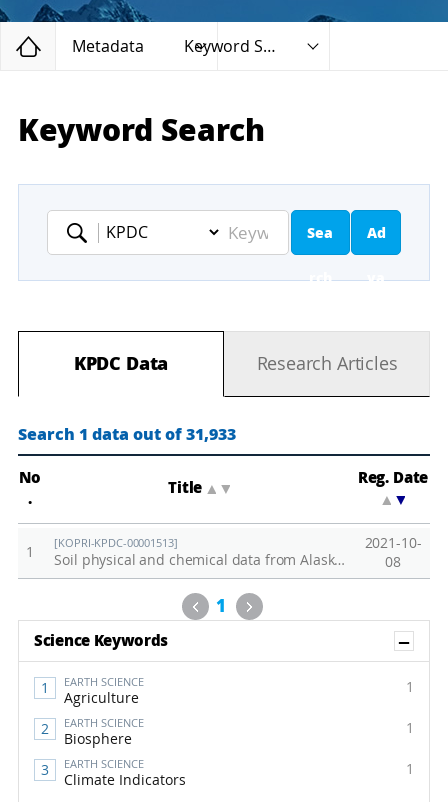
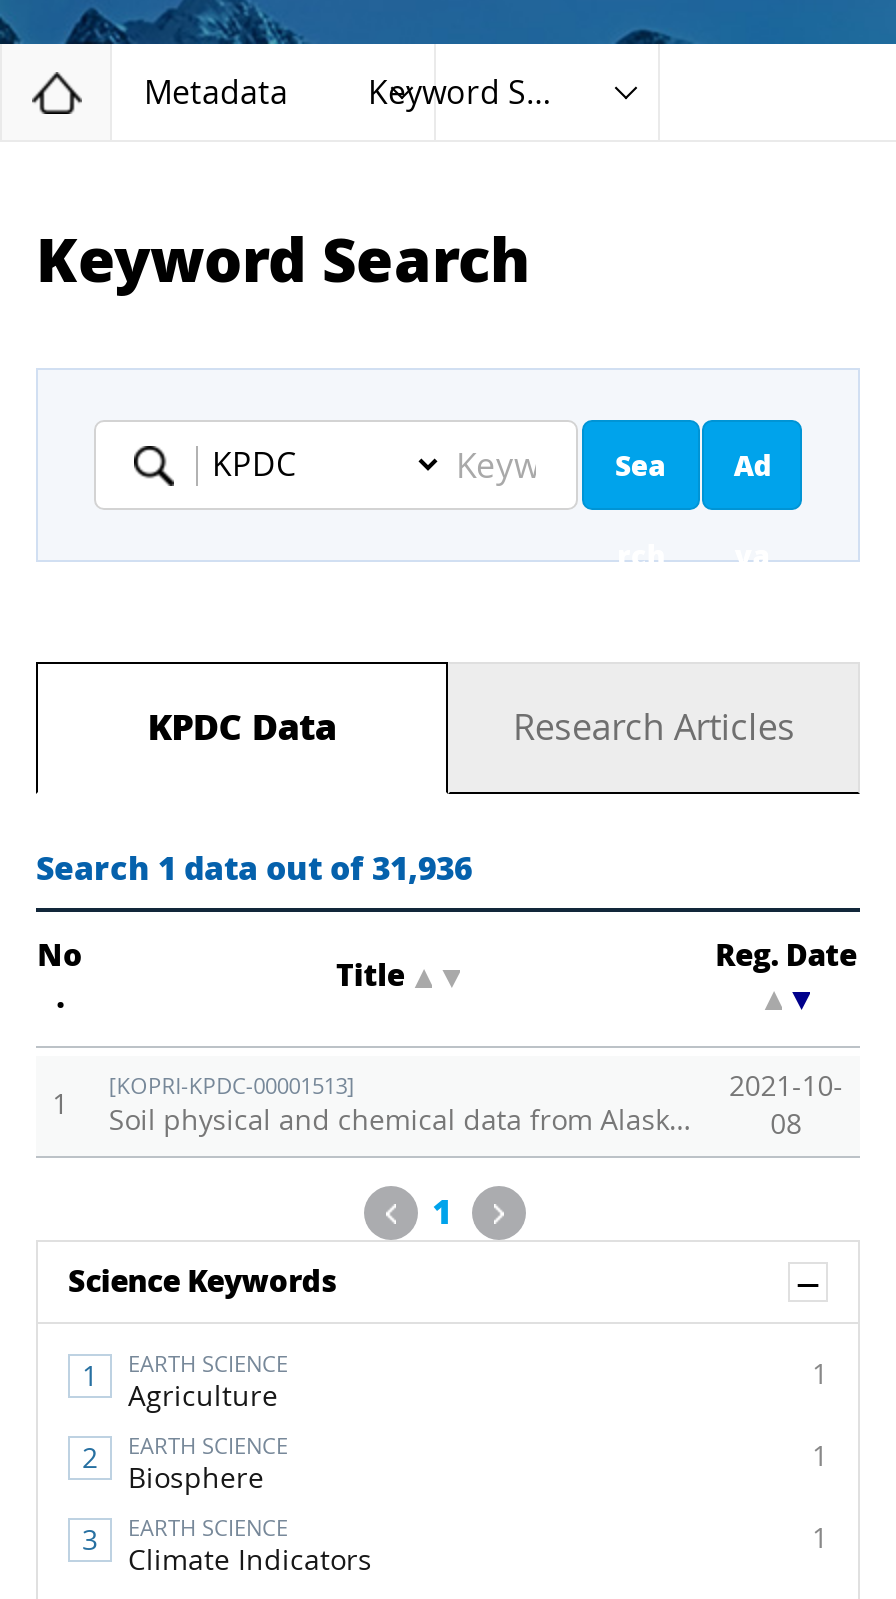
[18,425,236,444] Search 1 data out of 31,933 -> [36,850,472,888] Search 1 data out of 31,936

